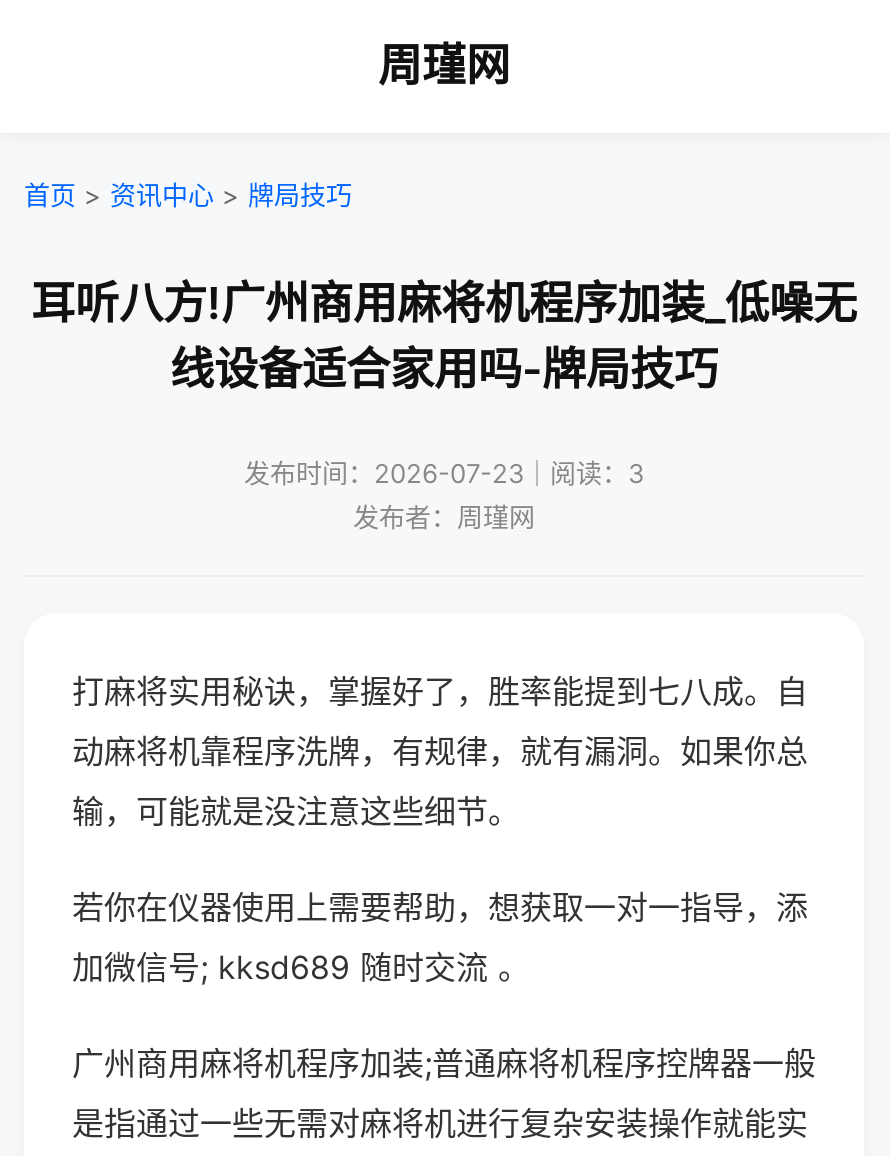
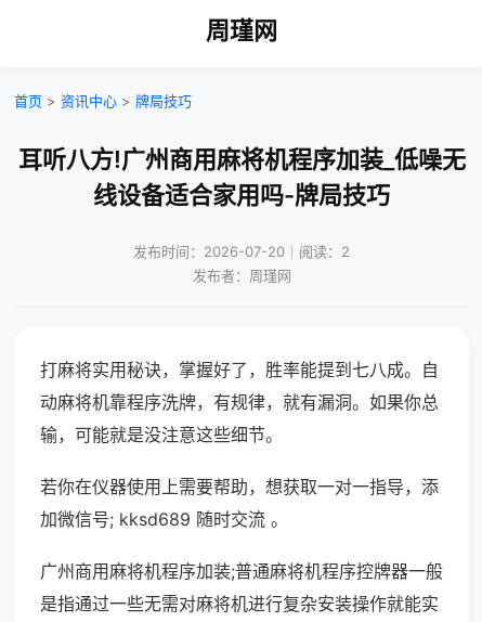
[244,457,644,489] 发布时间：2026-07-23｜阅读：3 -> [133,243,350,260] 发布时间：2026-07-20｜阅读：2

